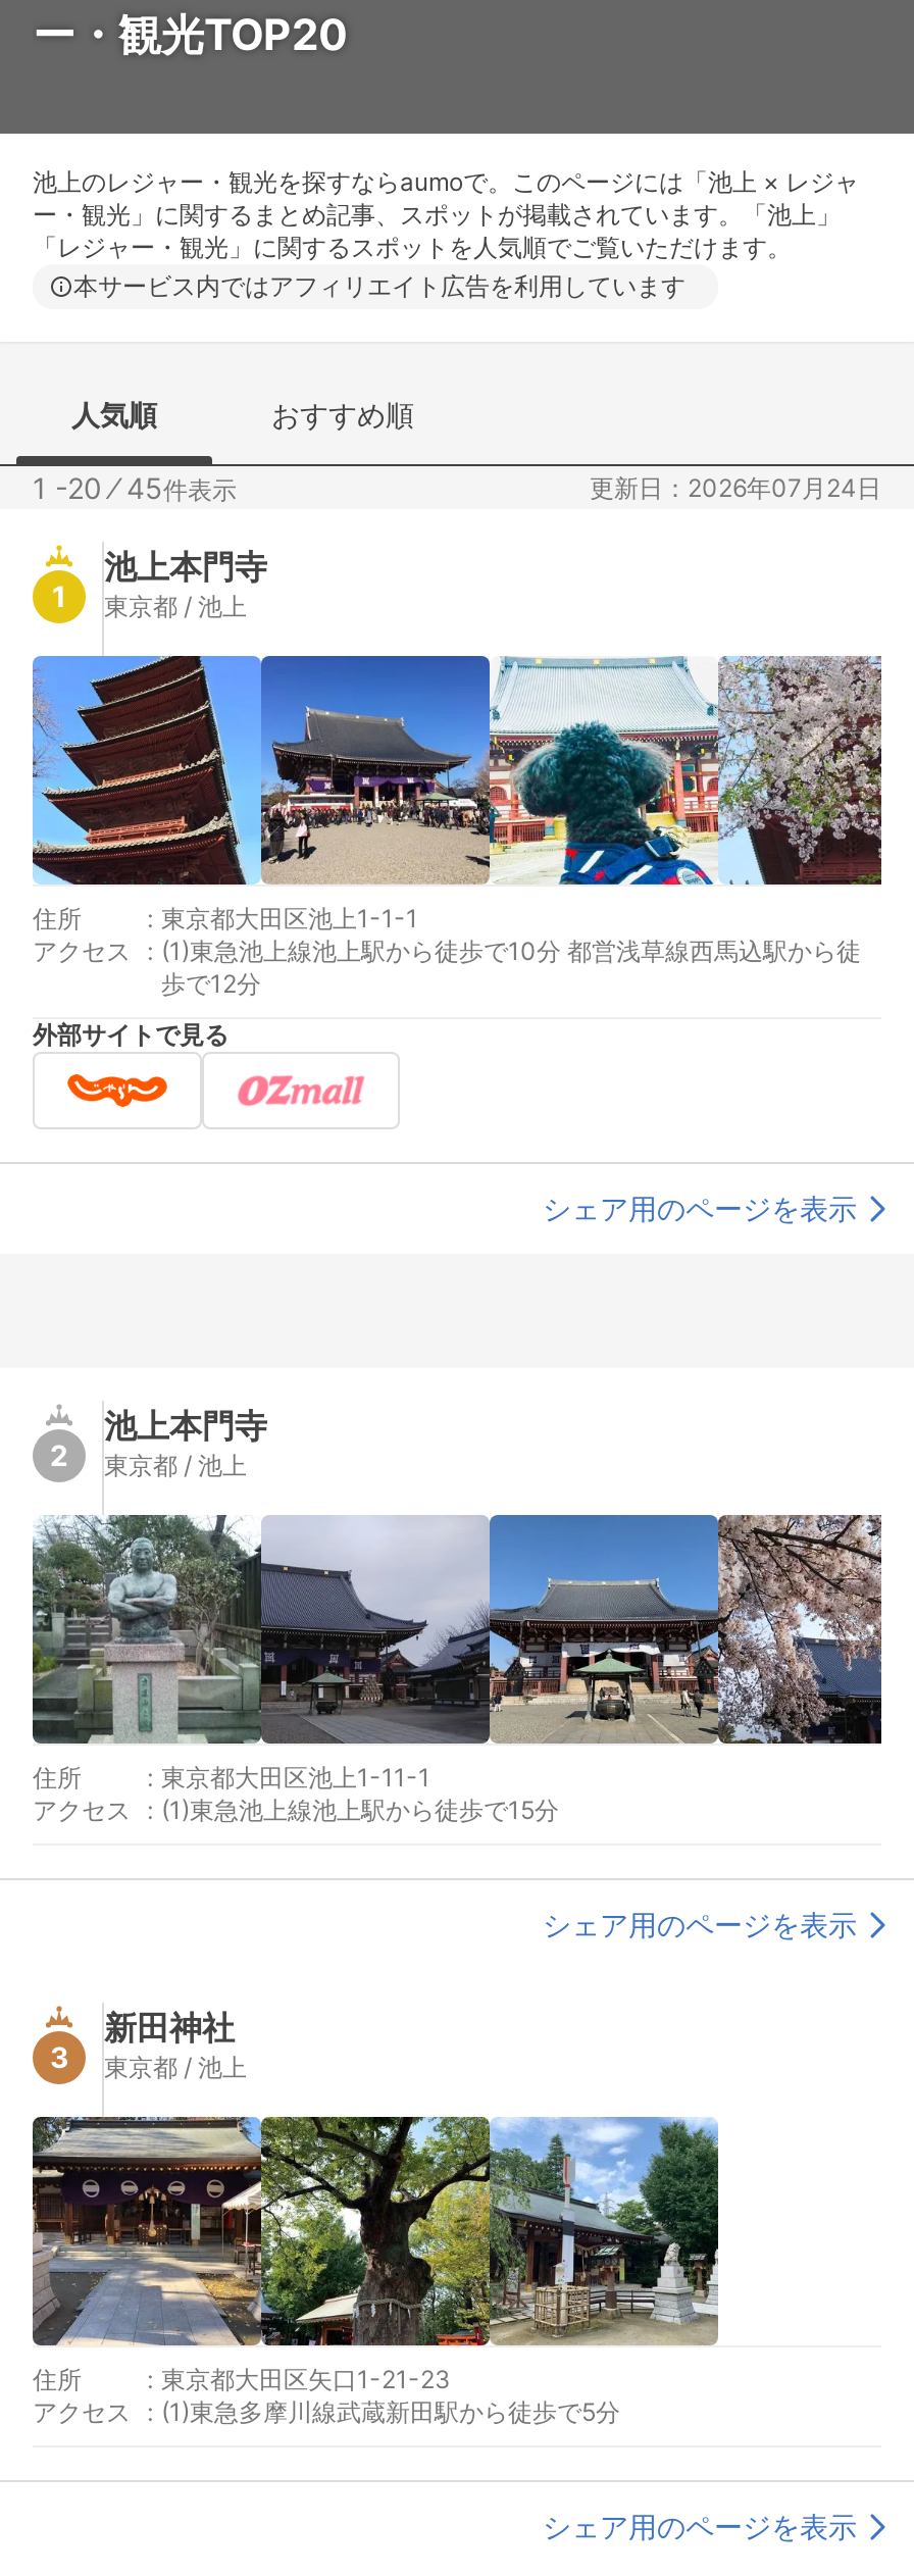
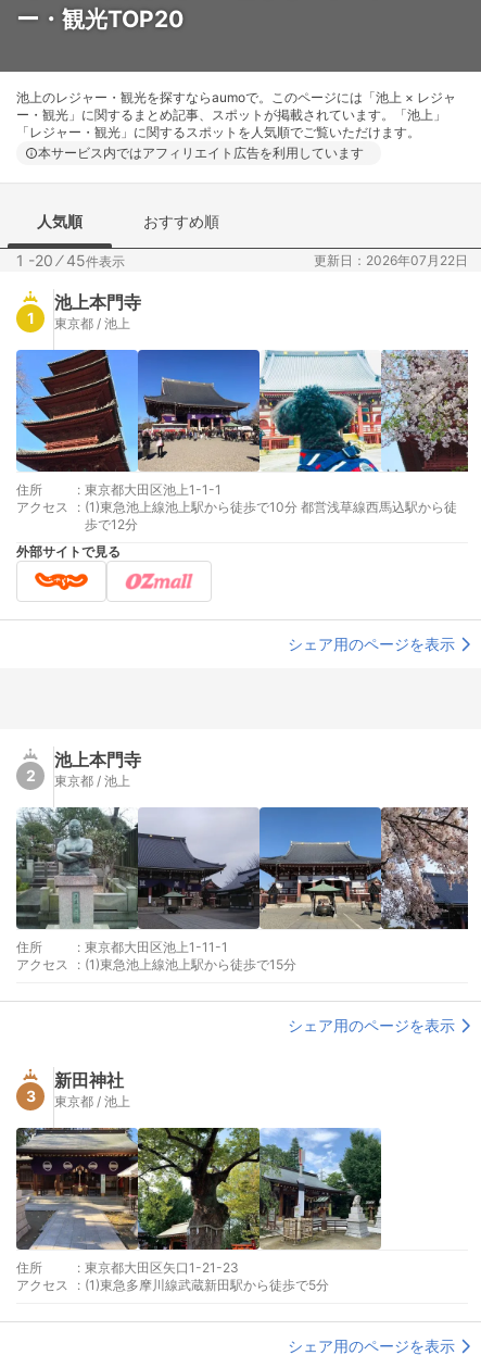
[590,471,881,502] 更新日：2026年07月24日 -> [314,252,468,268] 更新日：2026年07月22日

